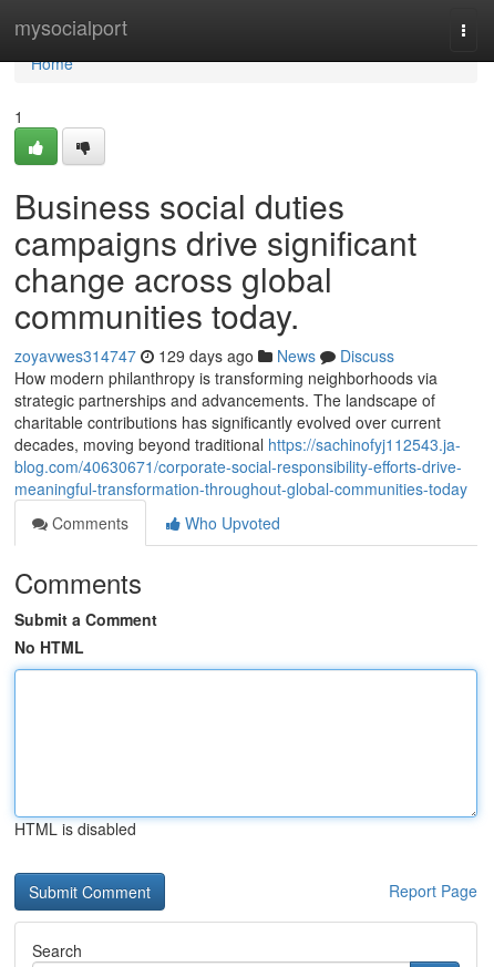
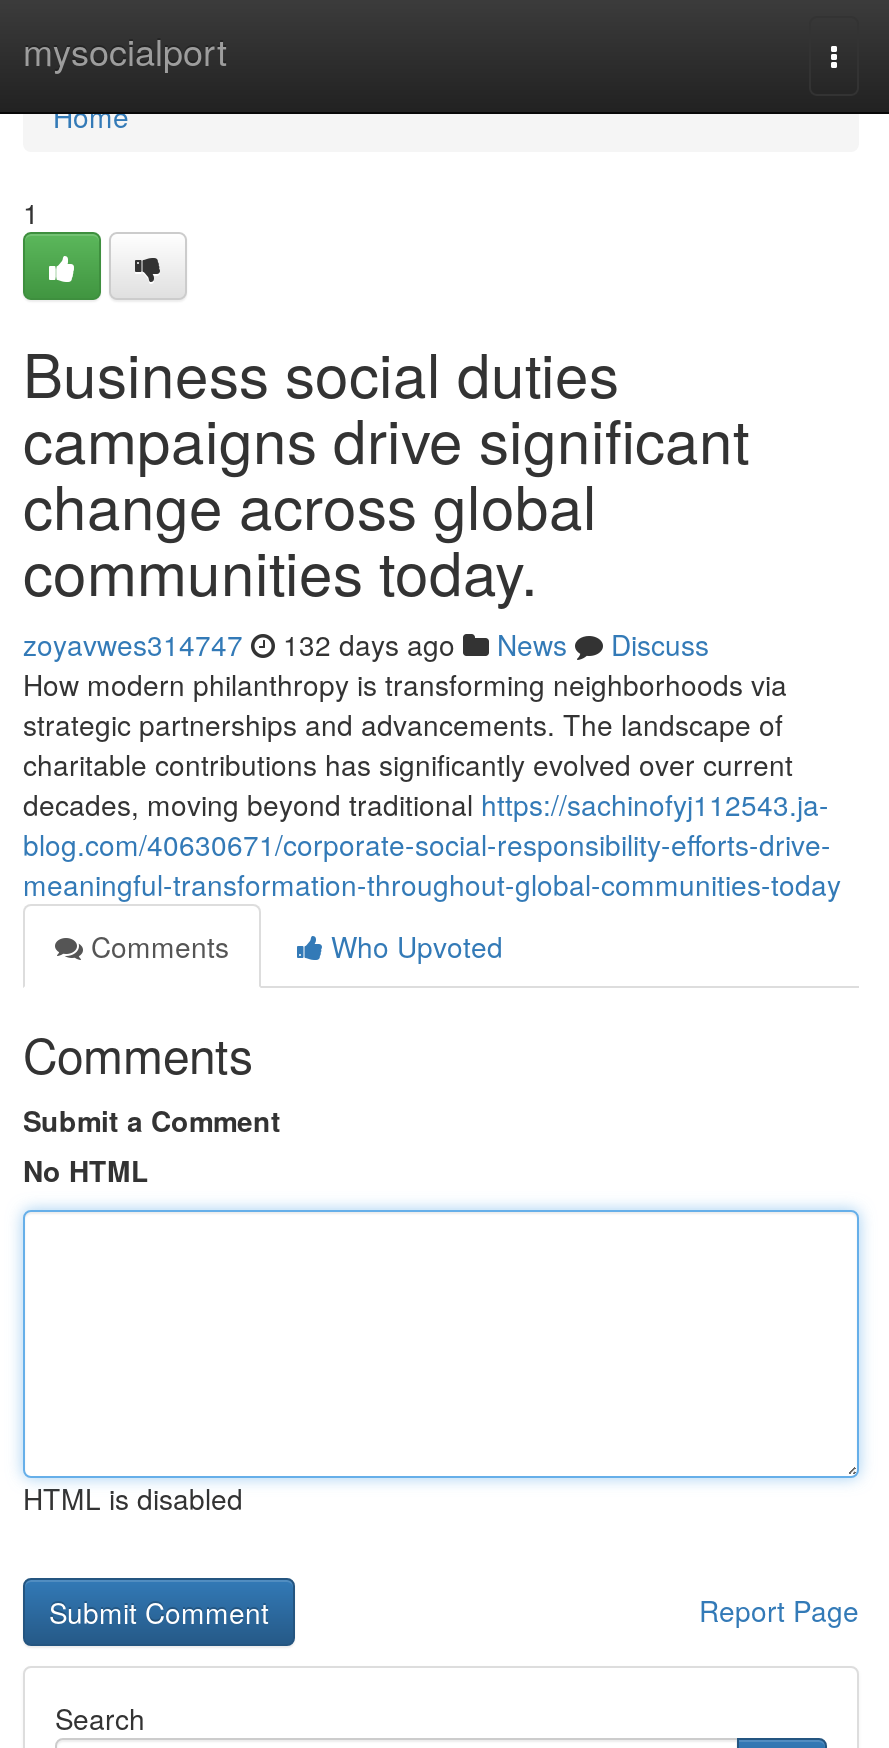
[14,344,394,367] zoyavwes314747 129 days ago News Discuss -> [23,624,709,664] zoyavwes314747 132 days ago News Discuss

